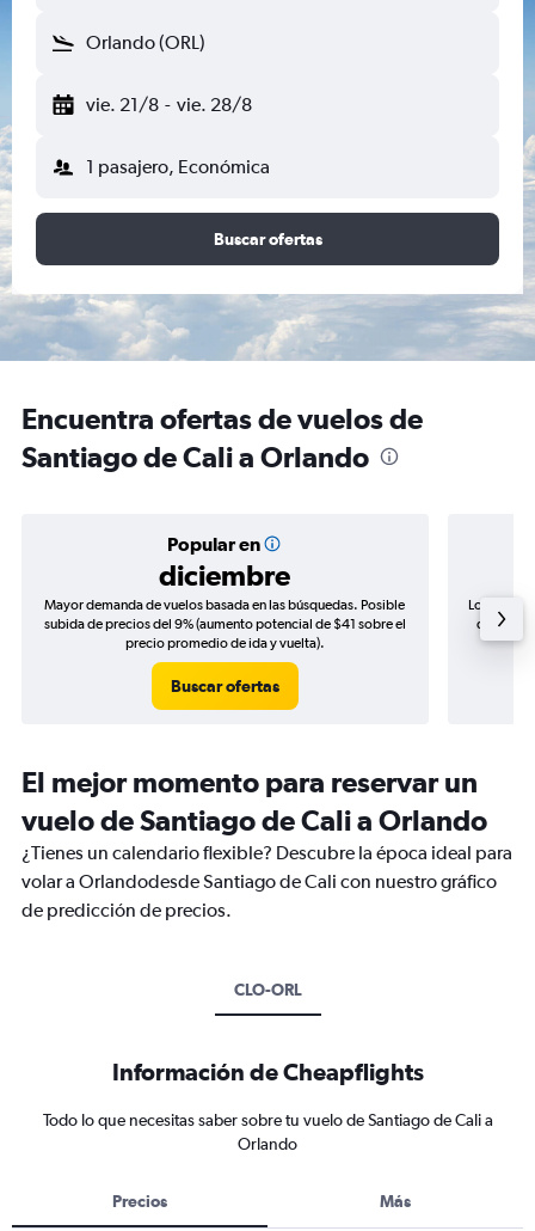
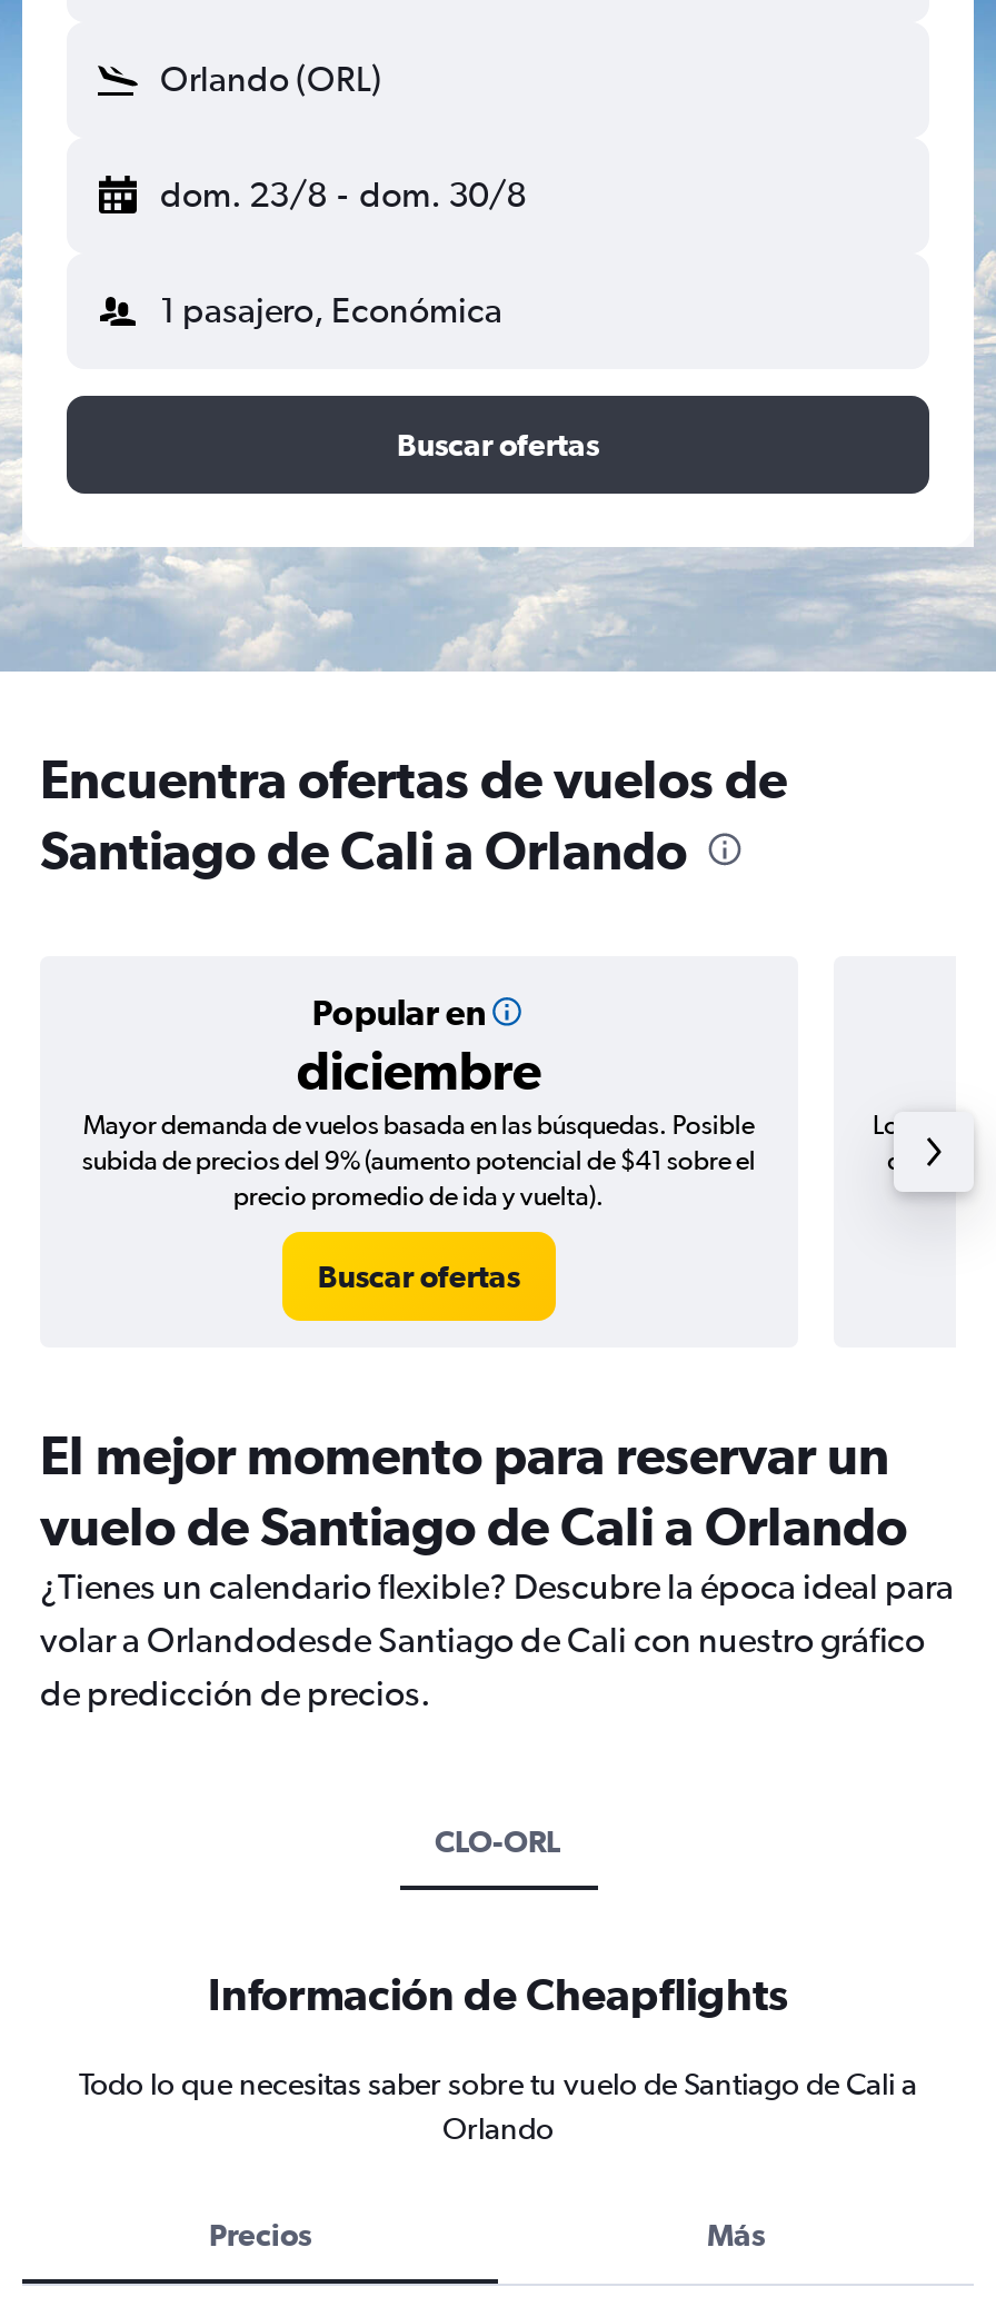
[86,93,251,116] vie. 21/8 - vie. 28/8 -> [160,173,526,216] dom. 23/8 - dom. 30/8

